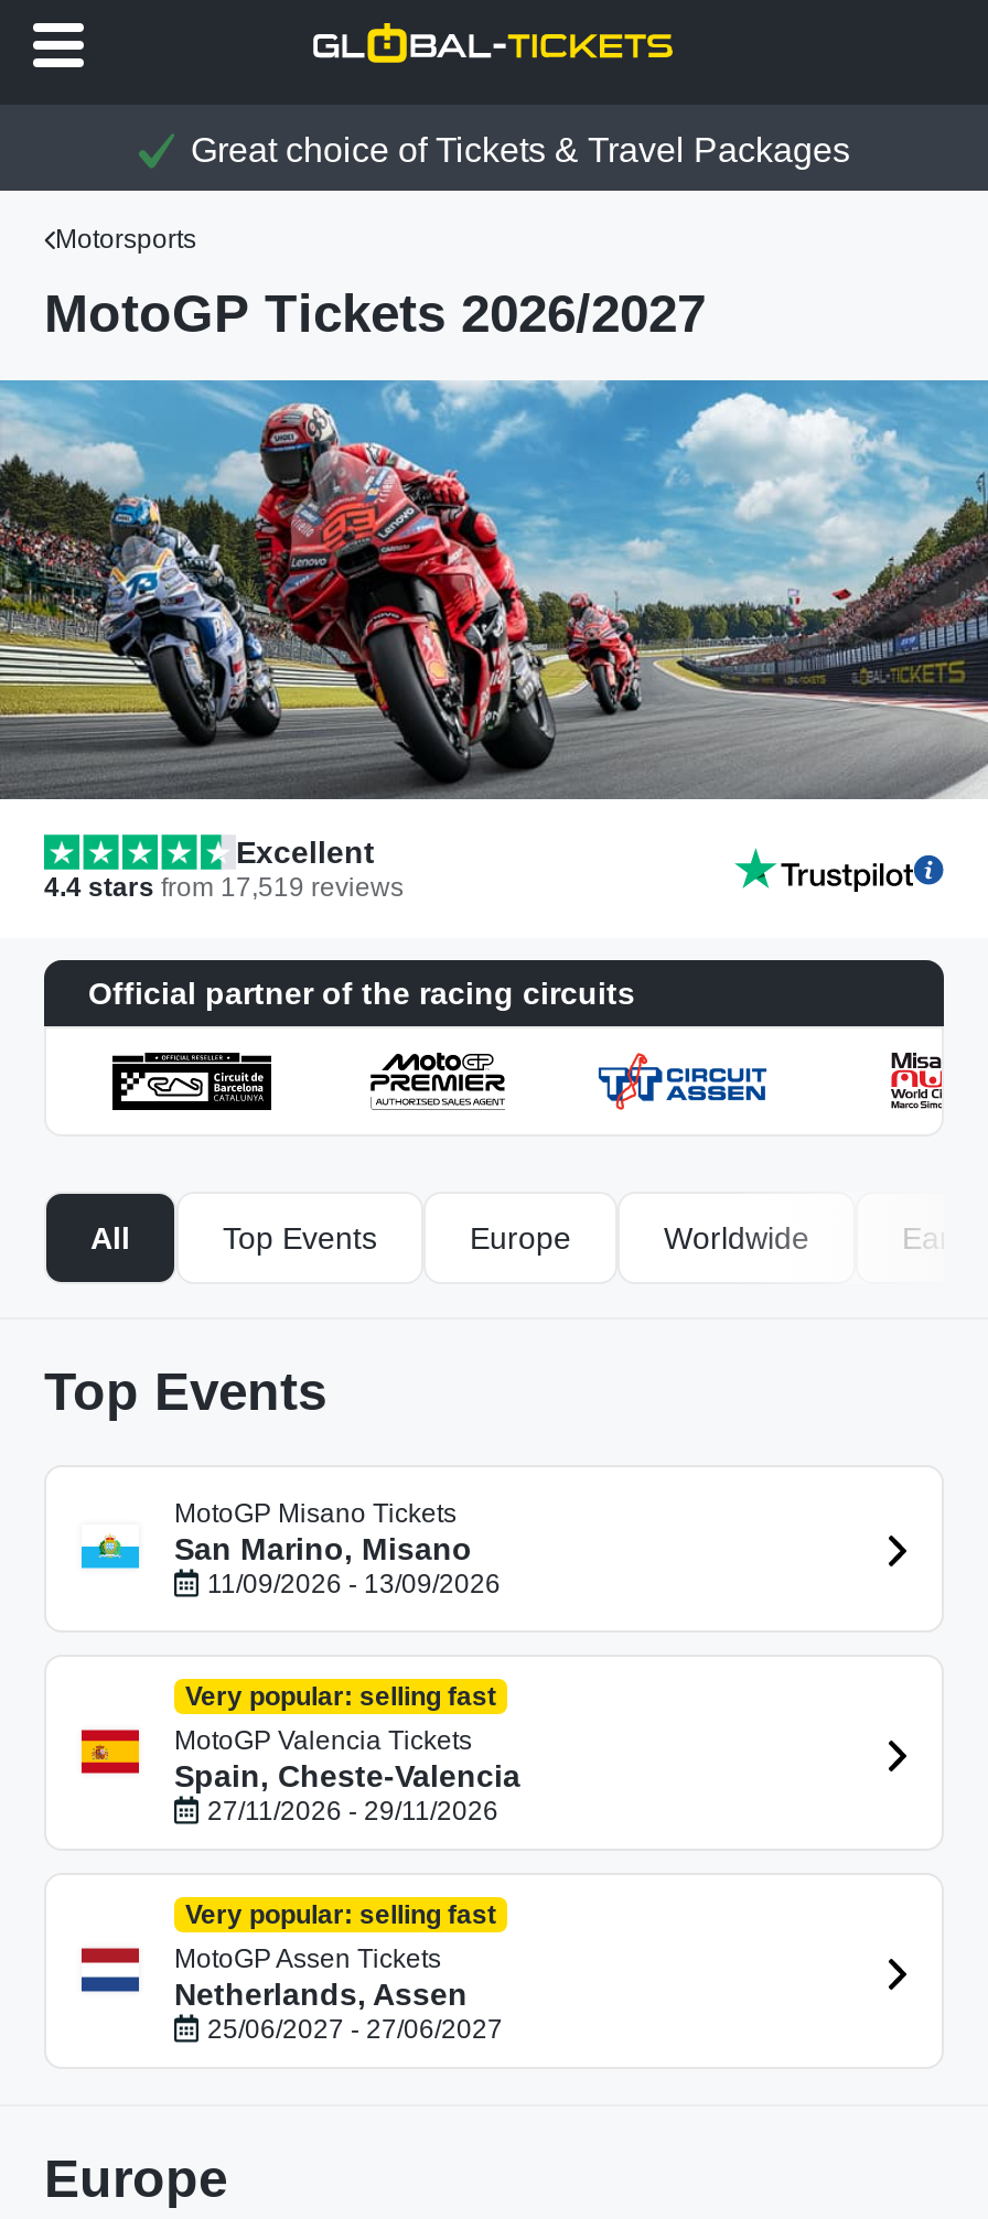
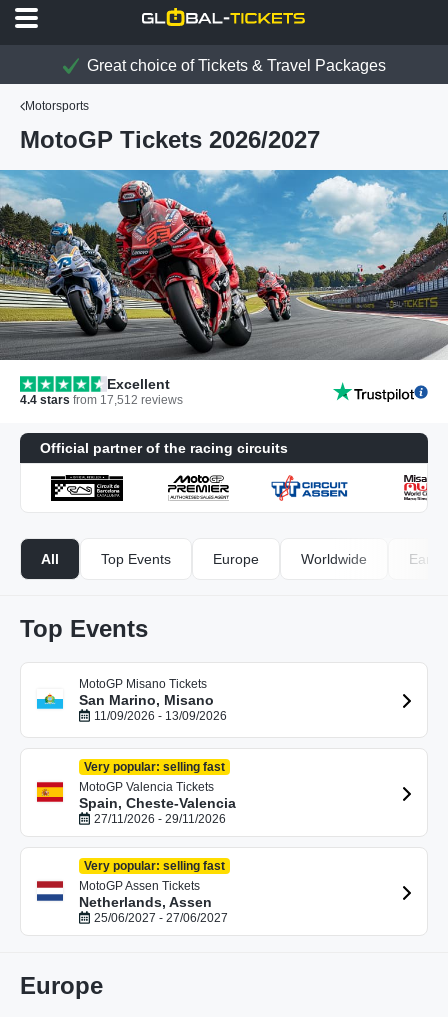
[44,872,404,903] 4.4 stars from 17,519 reviews -> [20,393,183,407] 4.4 stars from 17,512 reviews

